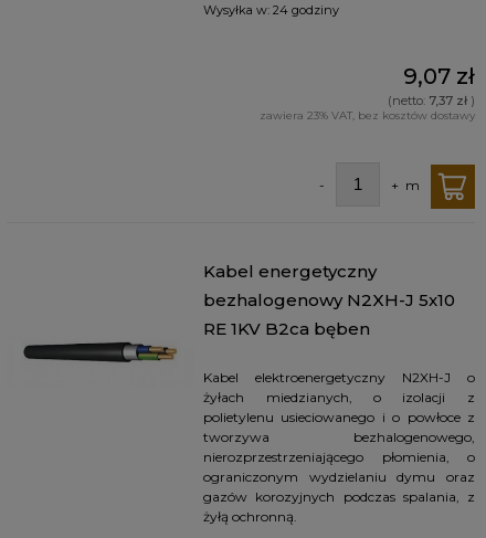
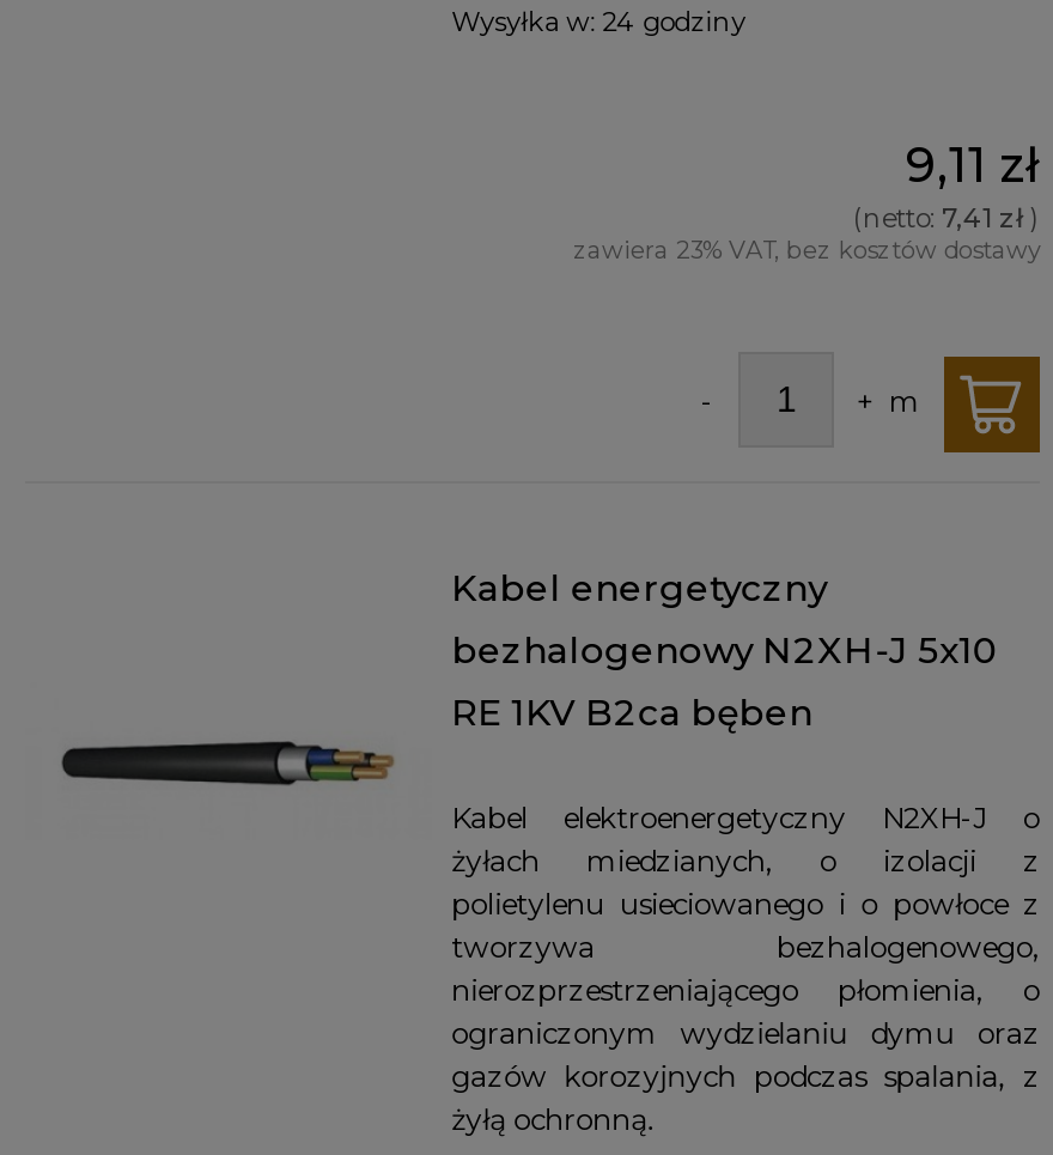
[403,63,475,90] 9,07 zł -> [906,137,1040,194] 9,11 zł
[388,93,475,108] (netto: 7,37 zł) -> [853,201,1040,235] (netto: 7,41 zł)

